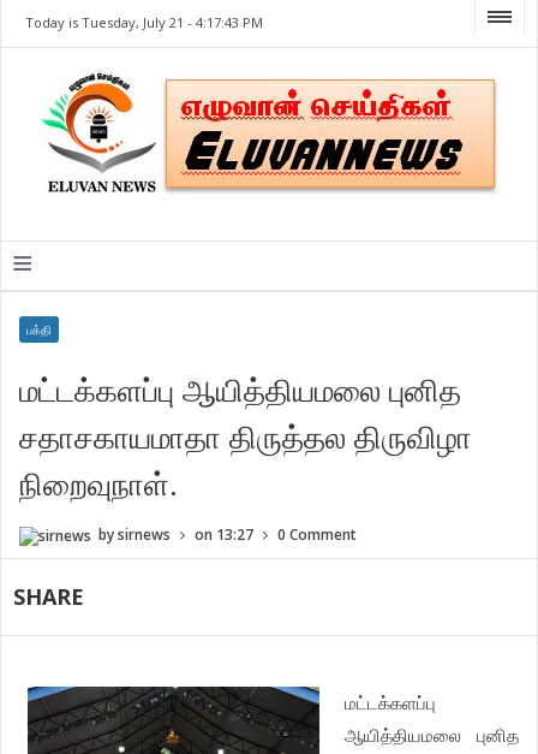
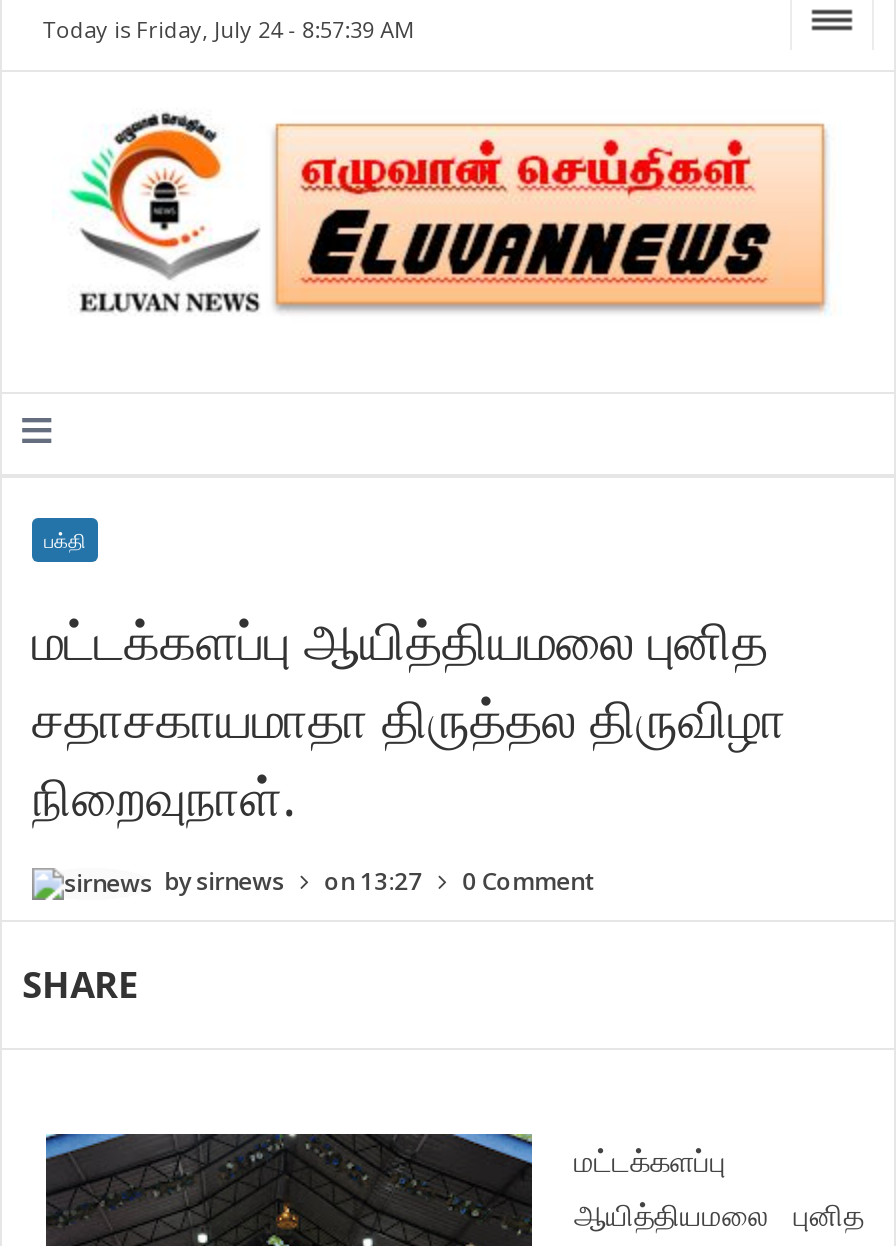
[25,13,263,31] Today is Tuesday, July 21 - 4:17:43 PM -> [42,14,414,44] Today is Friday, July 24 - 8:57:39 AM

